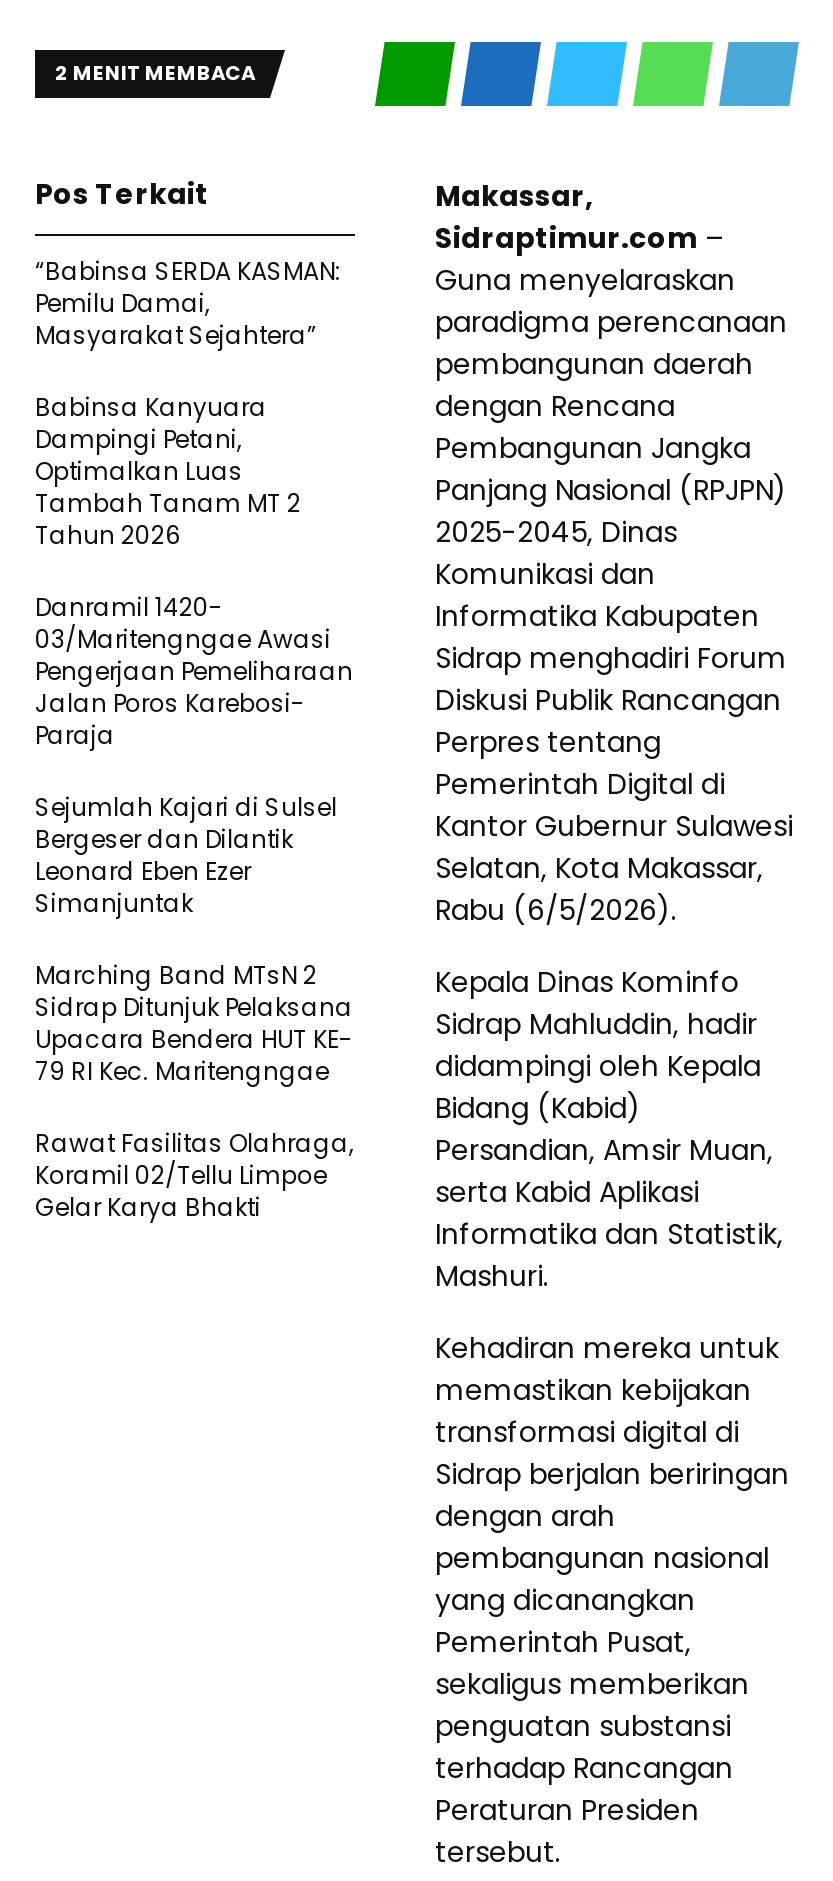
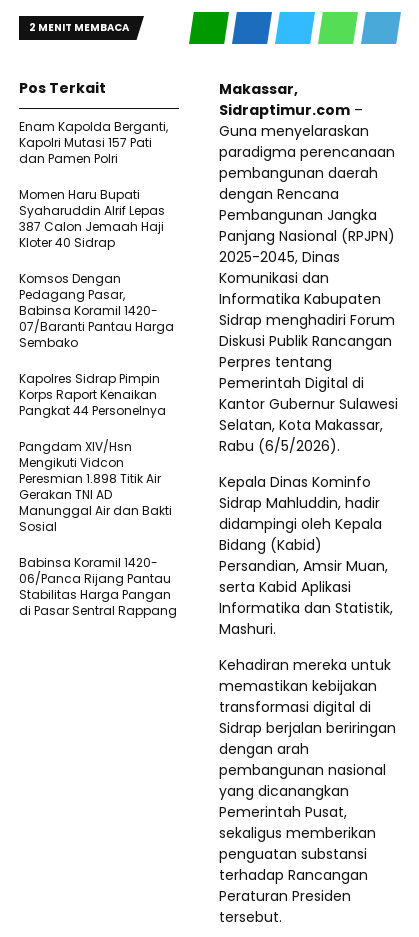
[35,254,341,352] “Babinsa SERDA KASMAN: | Pemilu Damai, | Masyarakat Sejahtera” -> [19,118,168,167] Enam Kapolda Berganti, | Kapolri Mutasi 157 Pati | dan Pamen Polri
[35,390,301,552] Babinsa Kanyuara | Dampingi Petani, | Optimalkan Luas | Tambah Tanam MT 2 | Tahun 2026 -> [19,186,165,251] Momen Haru Bupati | Syaharuddin Alrif Lepas | 387 Calon Jemaah Haji | Kloter 40 Sidrap
[35,590,353,752] Danramil 1420- | 03/Maritengngae Awasi | Pengerjaan Pemeliharaan | Jalan Poros Karebosi- | Paraja -> [19,270,174,351] Komsos Dengan | Pedagang Pasar, | Babinsa Koramil 1420- | 07/Baranti Pantau Harga | Sembako
[35,790,337,920] Sejumlah Kajari di Sulsel | Bergeser dan Dilantik | Leonard Eben Ezer | Simanjuntak -> [19,370,166,419] Kapolres Sidrap Pimpin | Korps Raport Kenaikan | Pangkat 44 Personelnya
[35,958,353,1088] Marching Band MTsN 2 | Sidrap Ditunjuk Pelaksana | Upacara Bendera HUT KE- | 79 RI Kec. Maritengngae -> [19,438,172,535] Pangdam XIV/Hsn | Mengikuti Vidcon | Peresmian 1.898 Titik Air | Gerakan TNI AD | Manunggal Air dan Bakti | Sosial
[35,1126,353,1224] Rawat Fasilitas Olahraga, | Koramil 02/Tellu Limpoe | Gelar Karya Bhakti -> [19,554,177,619] Babinsa Koramil 1420- | 06/Panca Rijang Pantau | Stabilitas Harga Pangan | di Pasar Sentral Rappang

